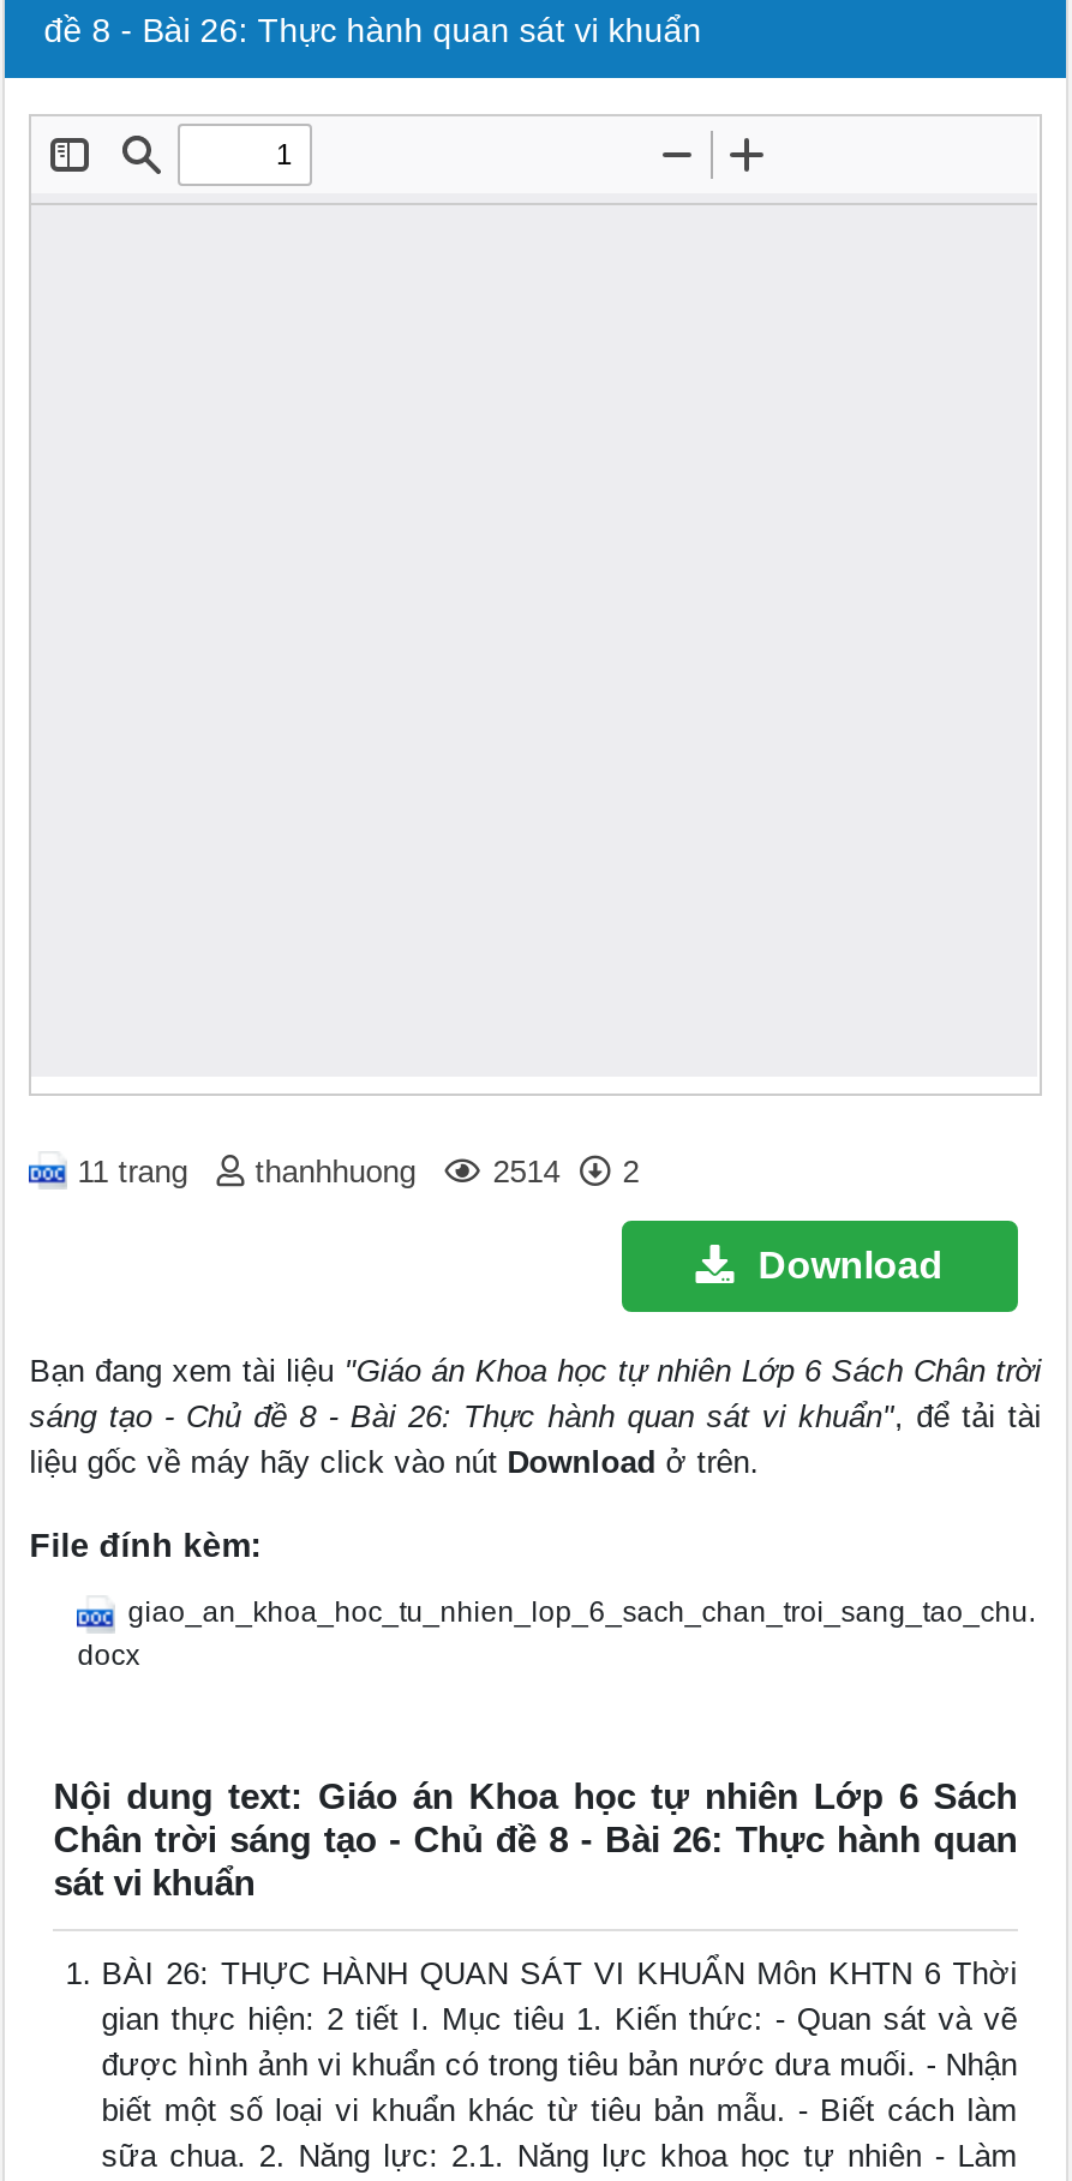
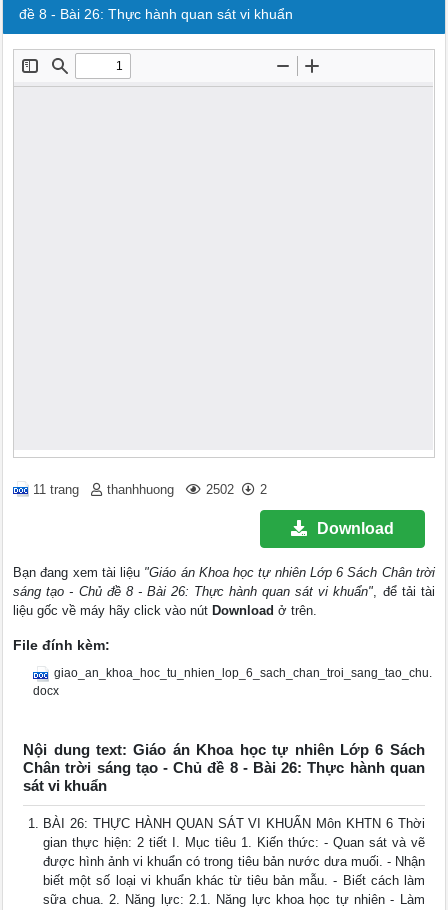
[493,1154,639,1190] 2514 2 -> [206,482,267,497] 2502 2

